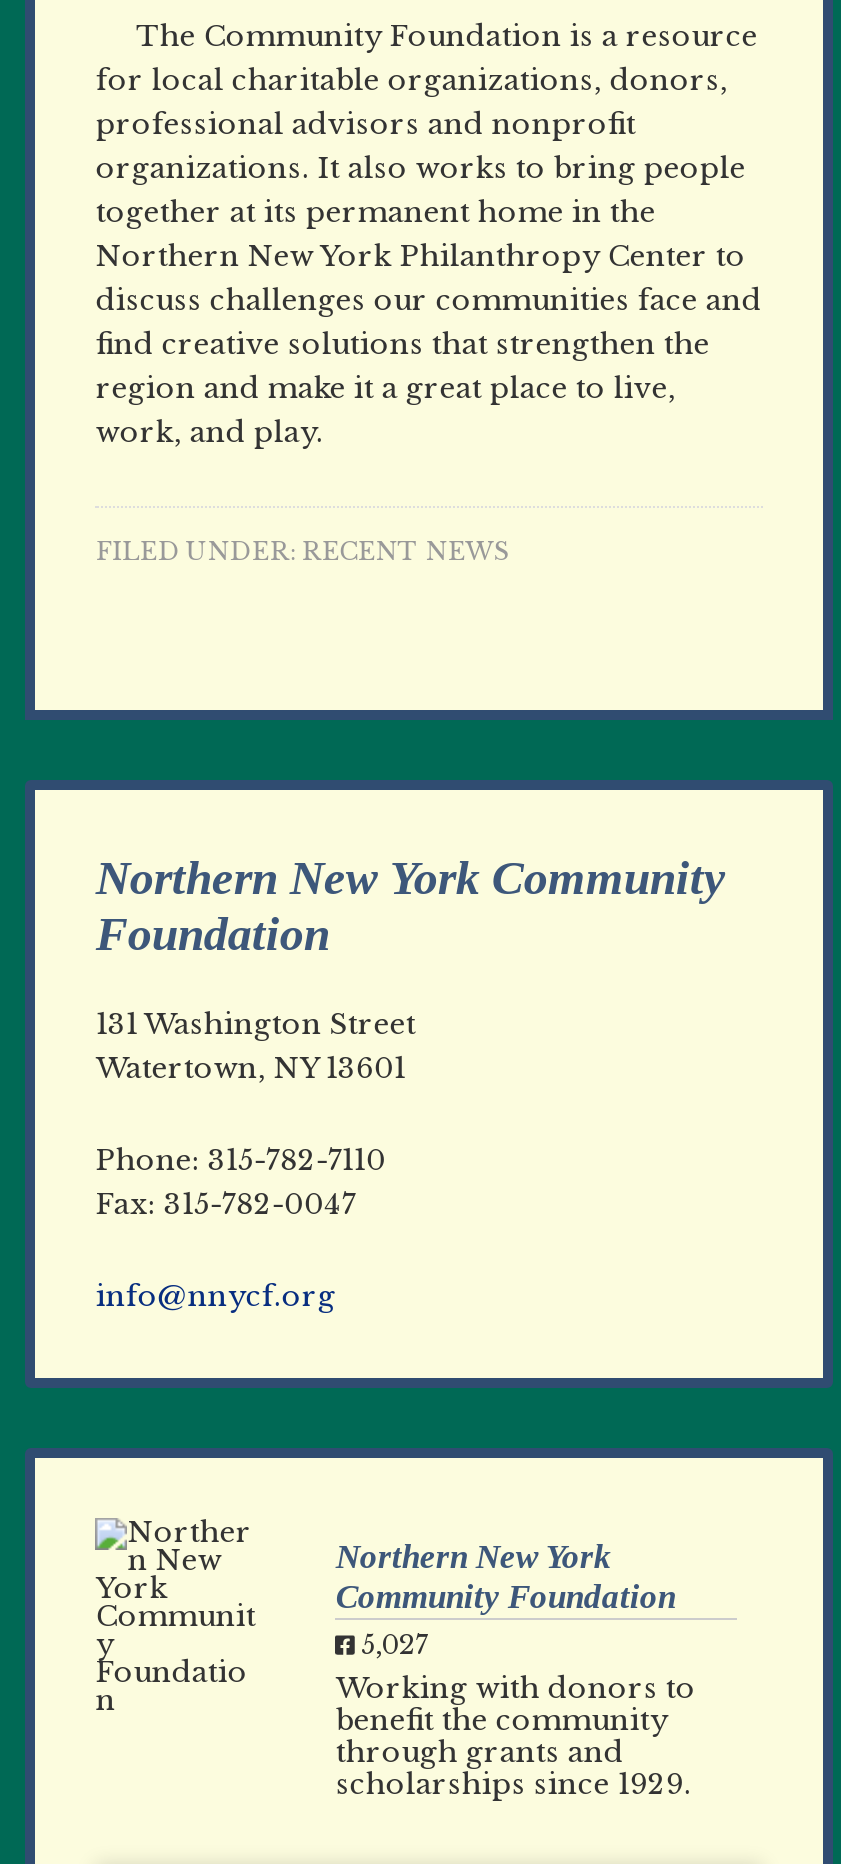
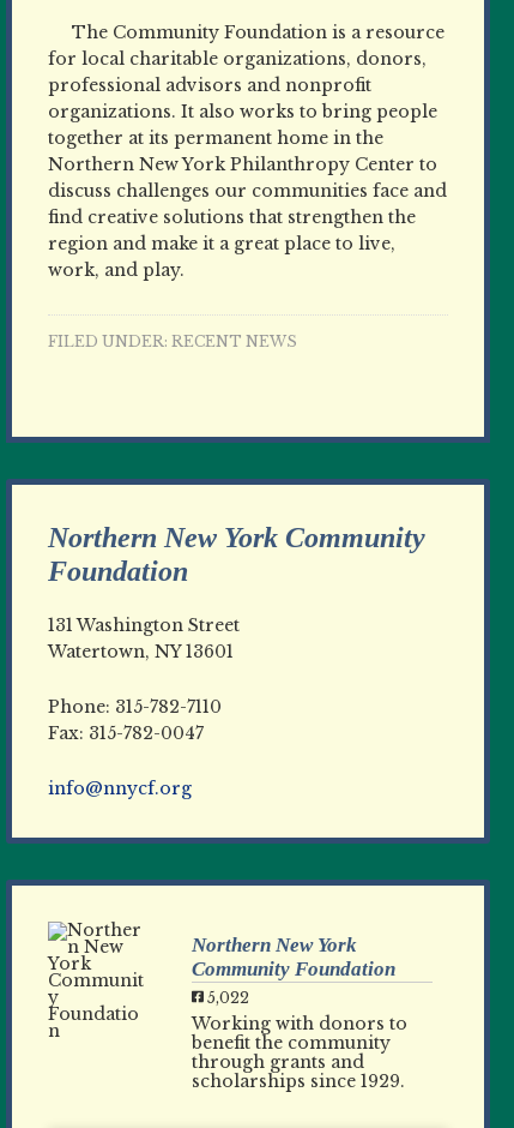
[361,1631,427,1661] 5,027 -> [207,988,249,1006] 5,022

